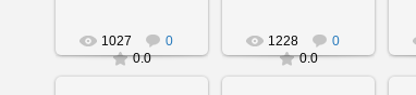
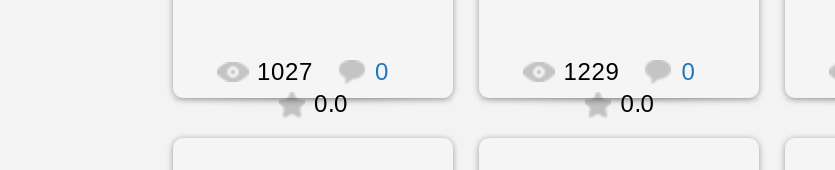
[268,33,299,49] 1228 -> [563,58,619,86] 1229

